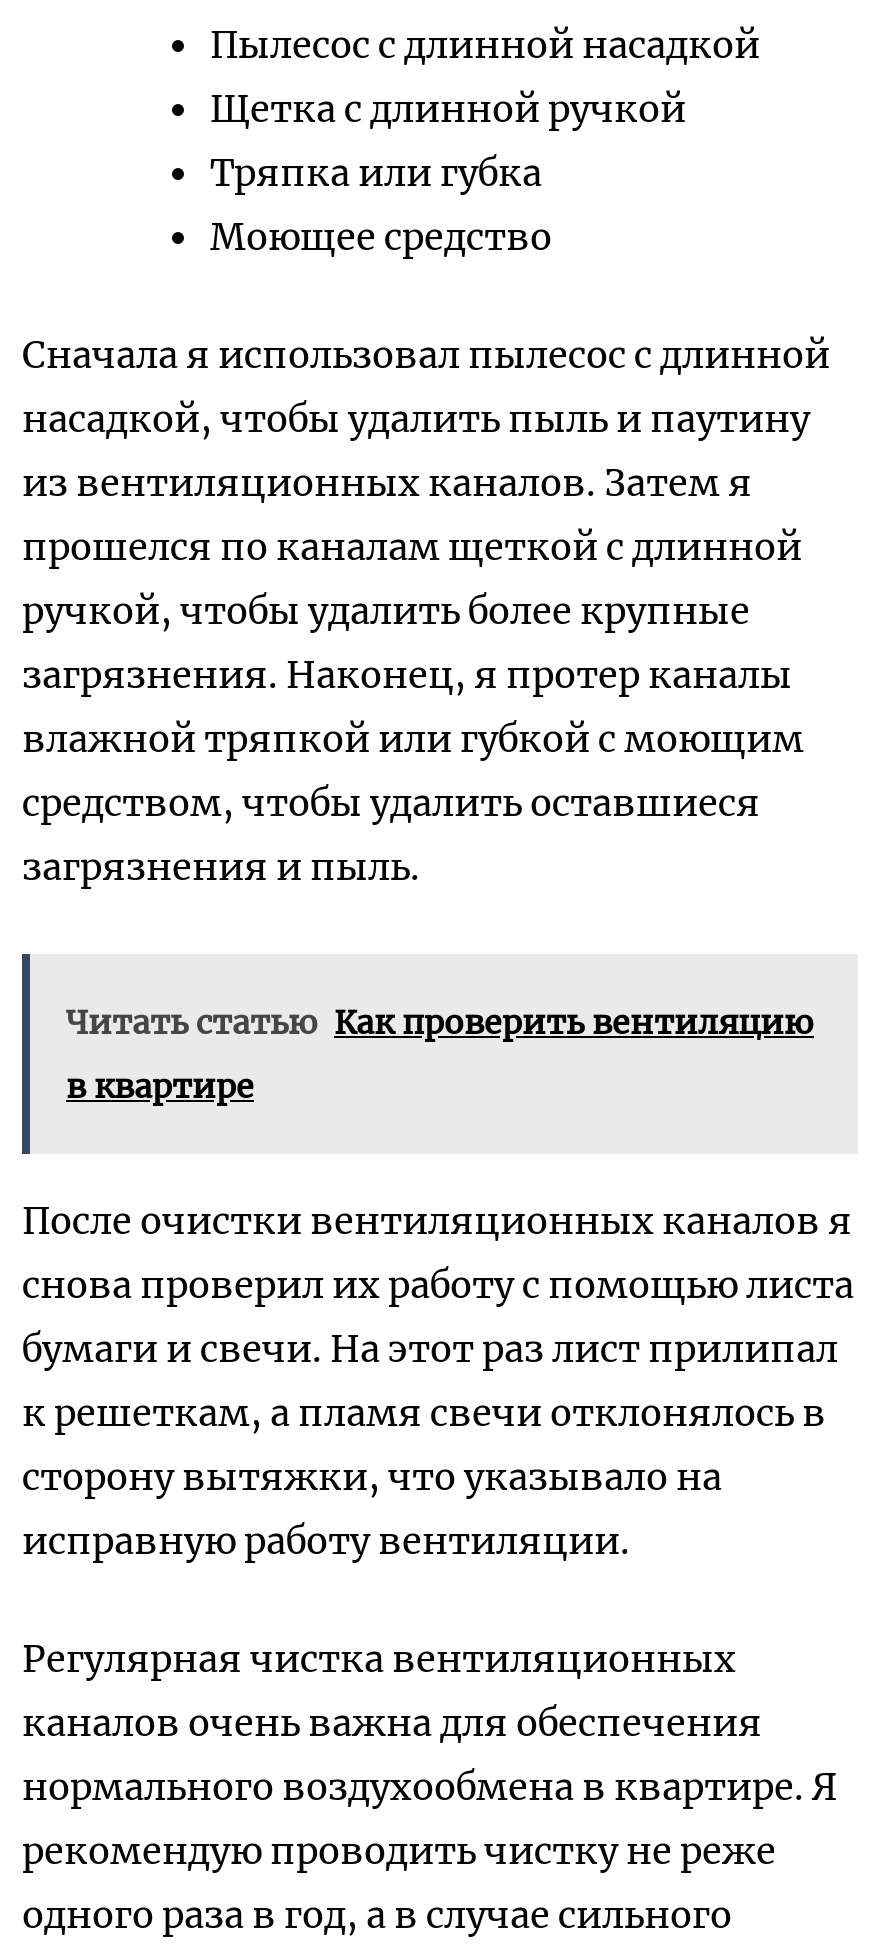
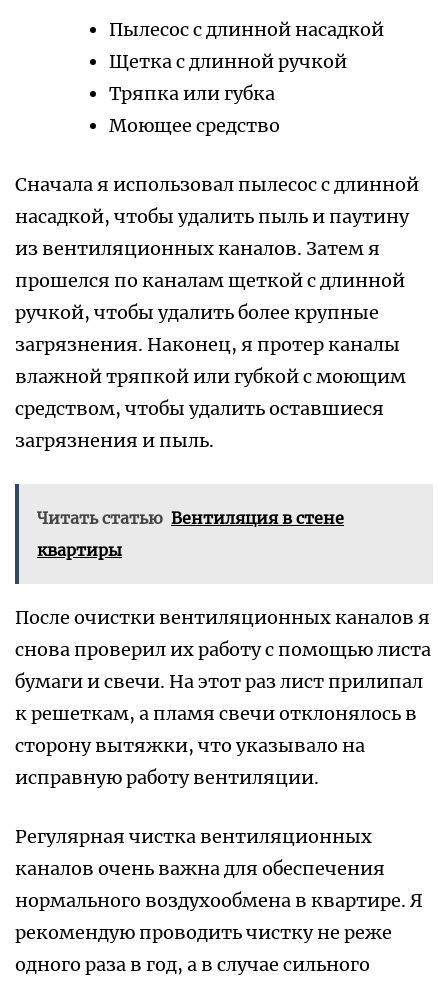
[66,1002,814,1042] Читать статью Как проверить вентиляцию -> [37,508,344,528] Читать статью Вентиляция в стене
[66,1066,254,1106] в квартире -> [37,540,122,560] квартиры

